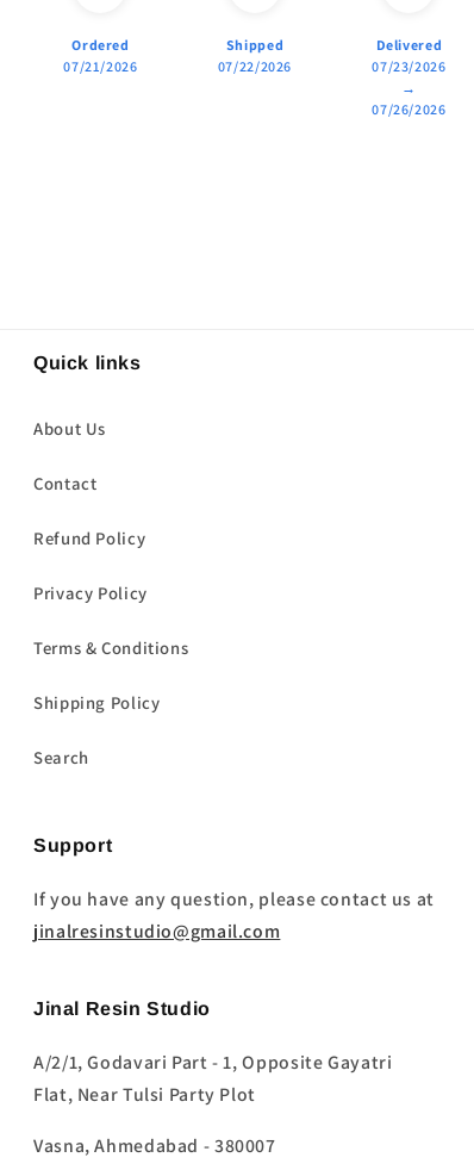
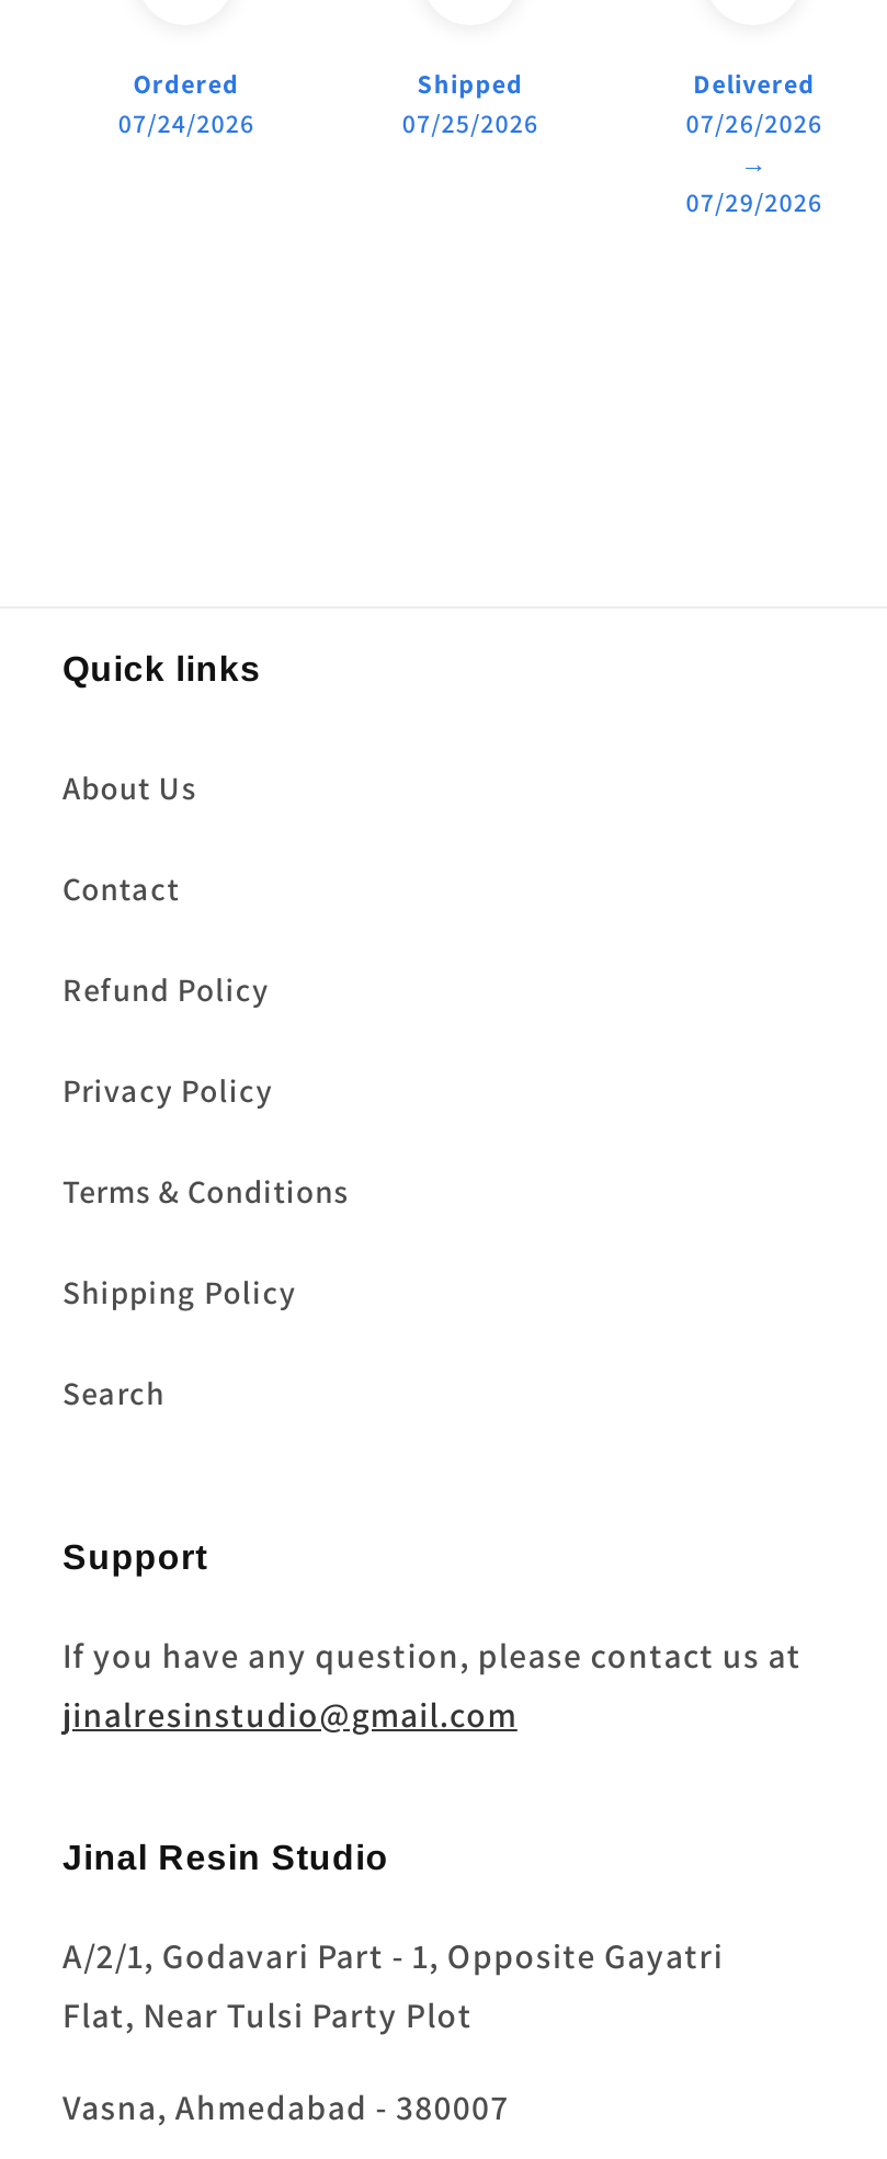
[63,58,138,76] 07/21/2026 -> [118,106,255,139] 07/24/2026
[218,58,292,76] 07/22/2026 -> [402,106,539,139] 07/25/2026
[372,58,446,76] 07/23/2026 -> [686,106,823,139] 07/26/2026
[372,101,446,118] 07/26/2026 -> [686,185,823,218] 07/29/2026

